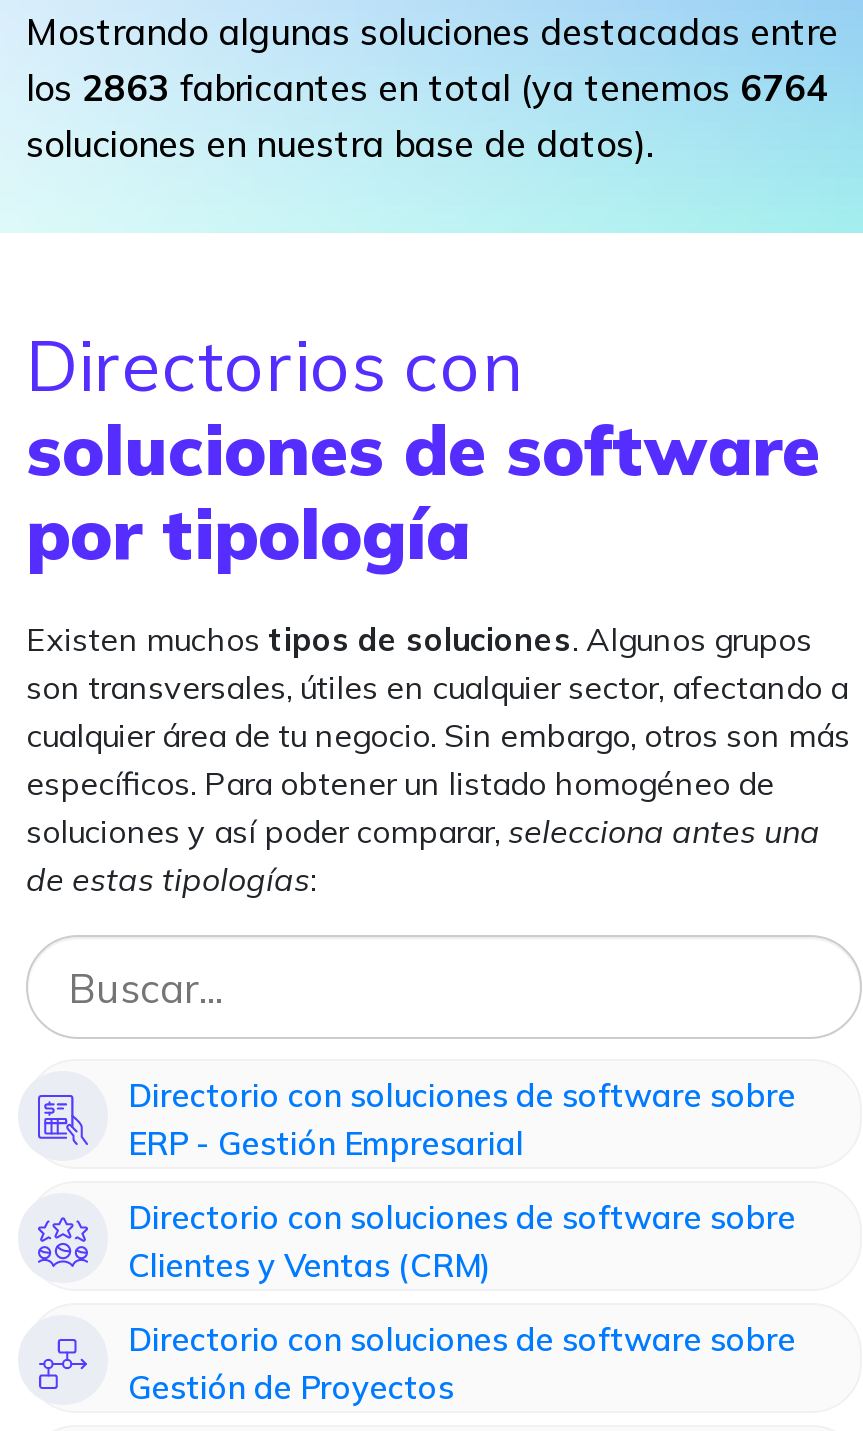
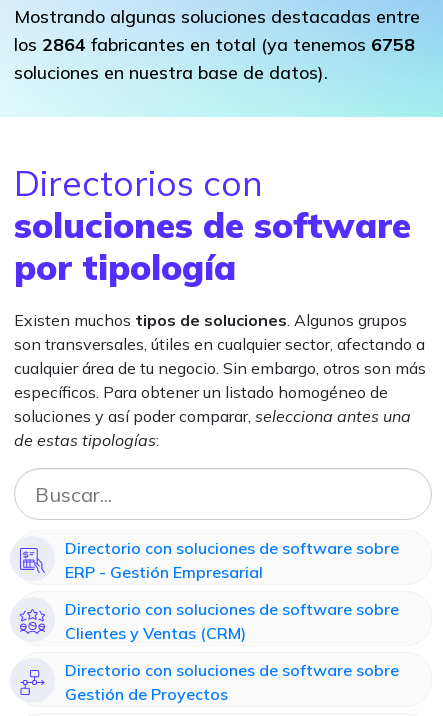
[26,65,828,111] los 2863 fabricantes en total (ya tenemos 6764 -> [14,33,415,56] los 2864 fabricantes en total (ya tenemos 6758

